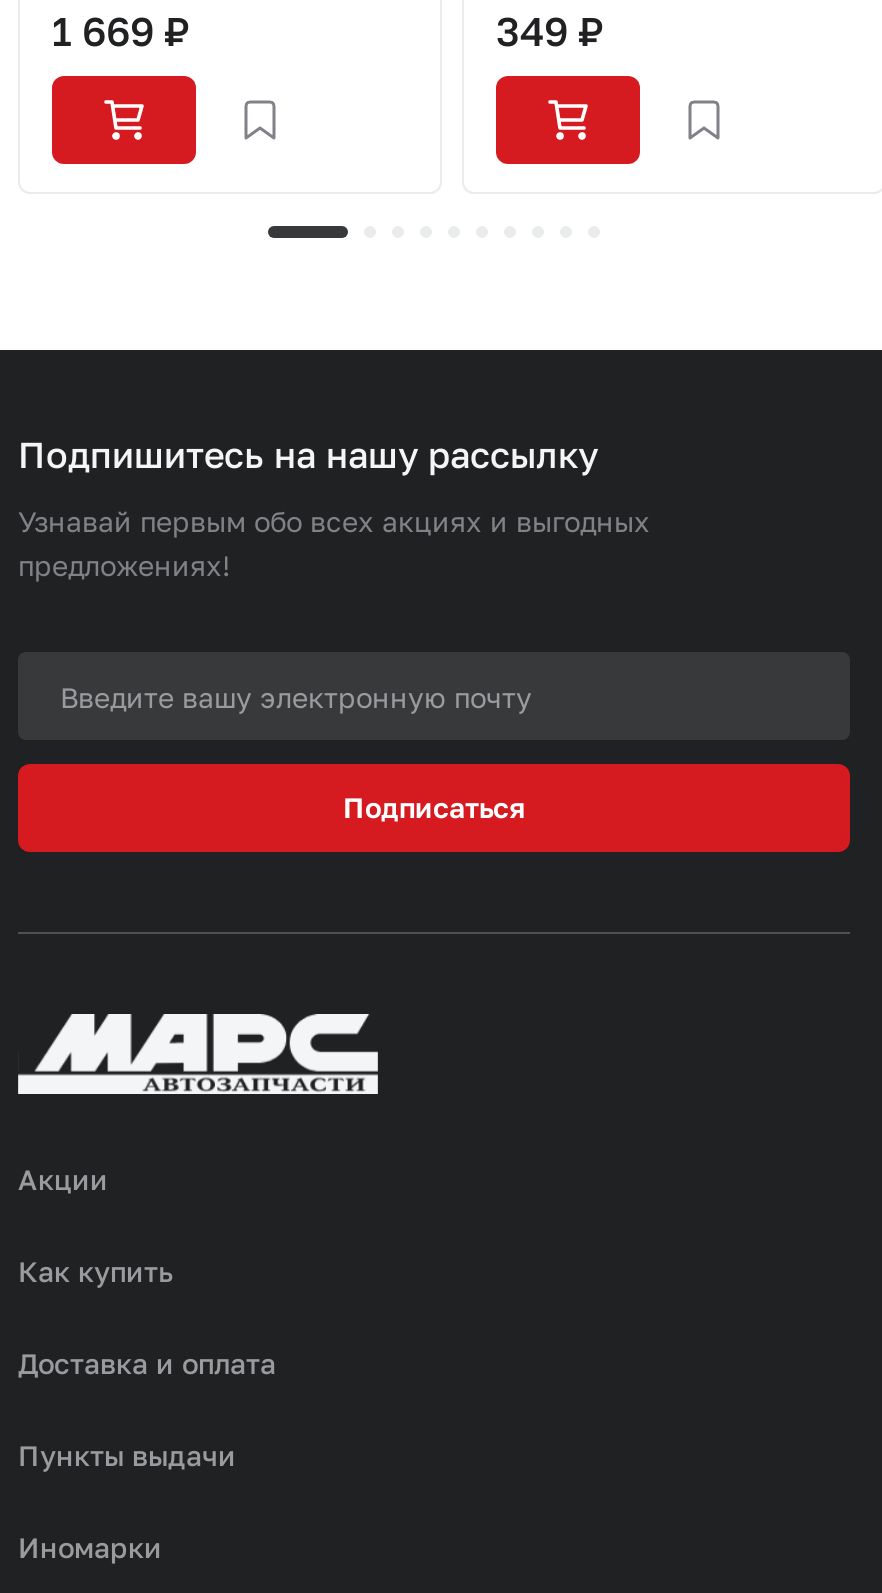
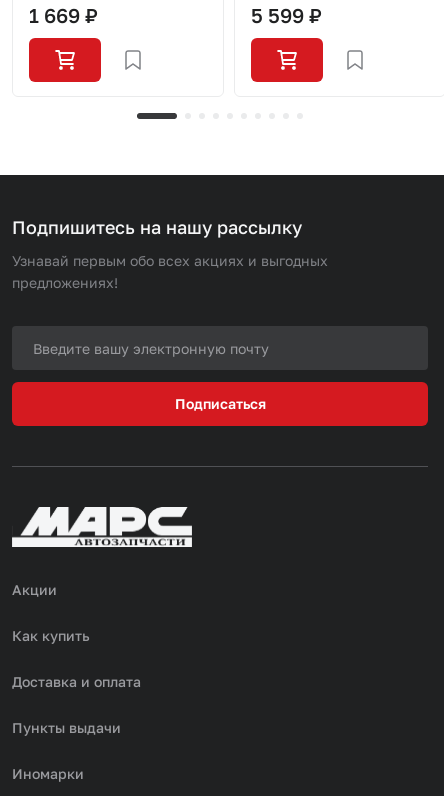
[496,6,604,54] 349 ₽ -> [251,3,322,27] 5 599 ₽

